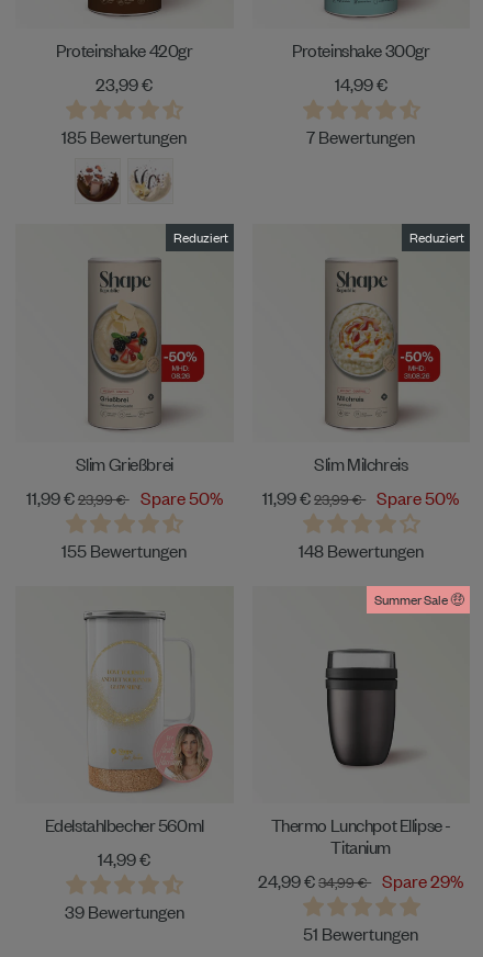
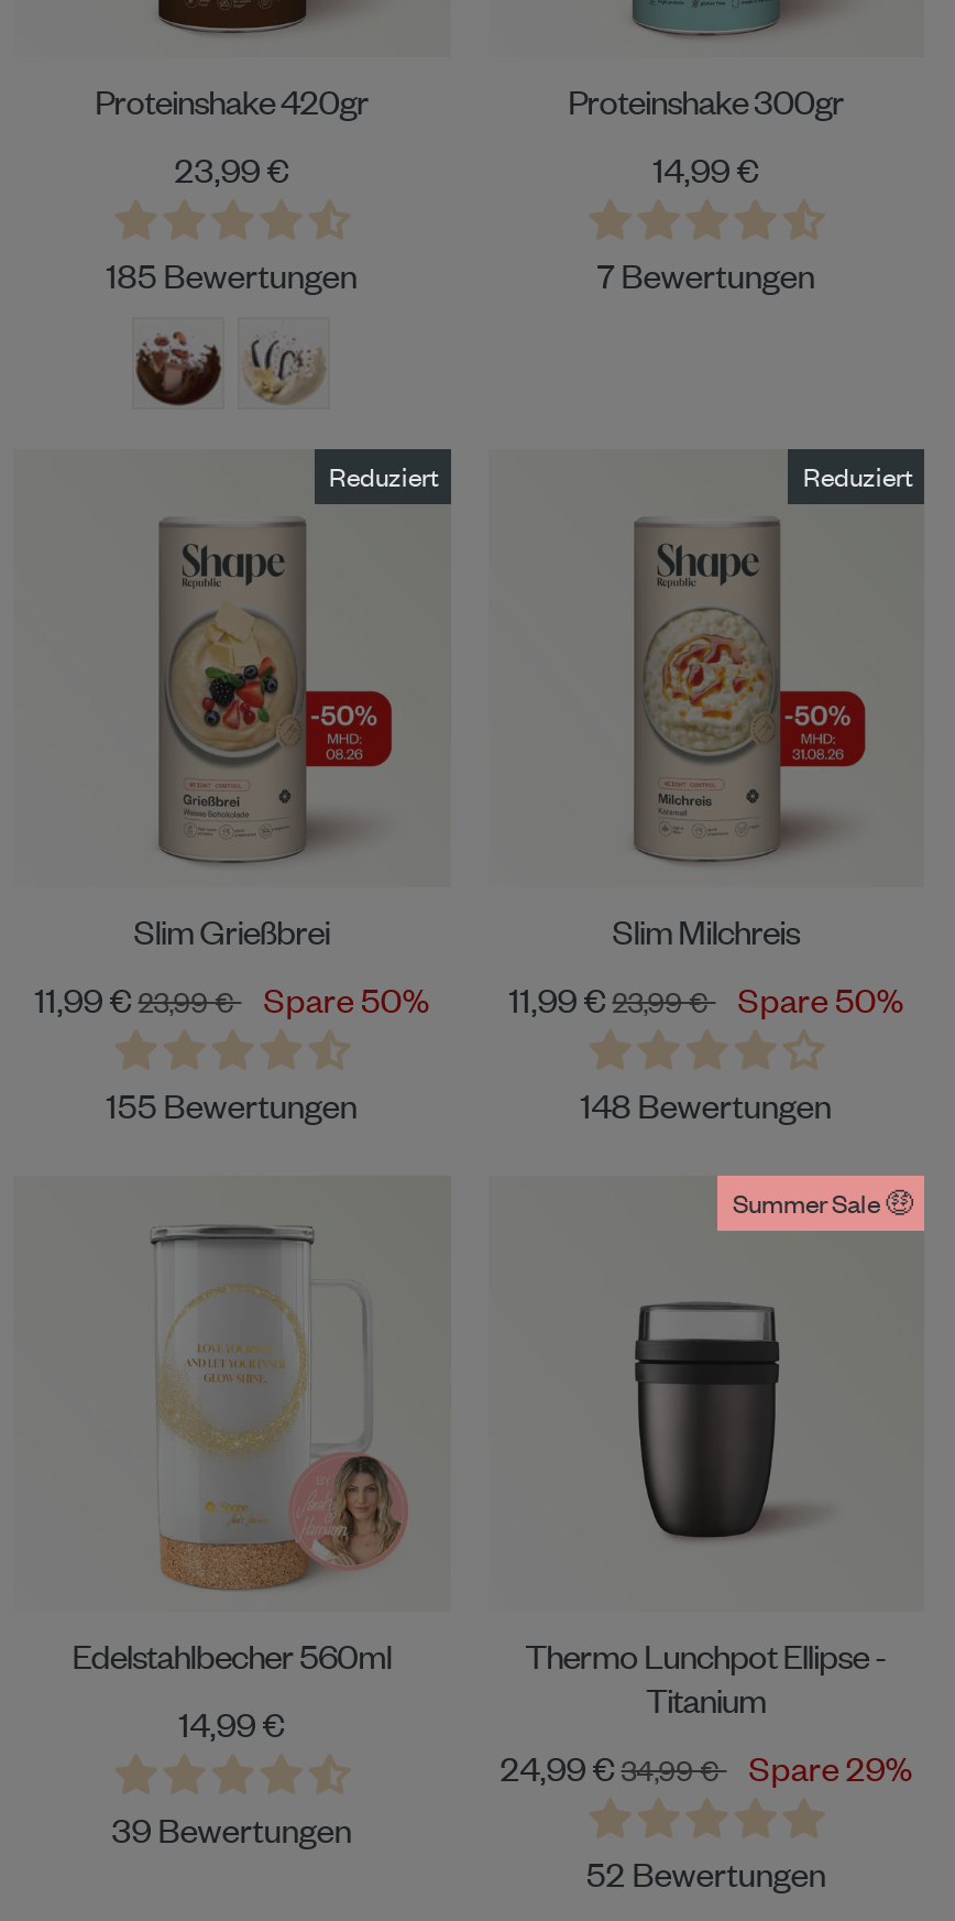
[303,922,418,945] 51 Bewertungen -> [586,1849,826,1896] 52 Bewertungen

